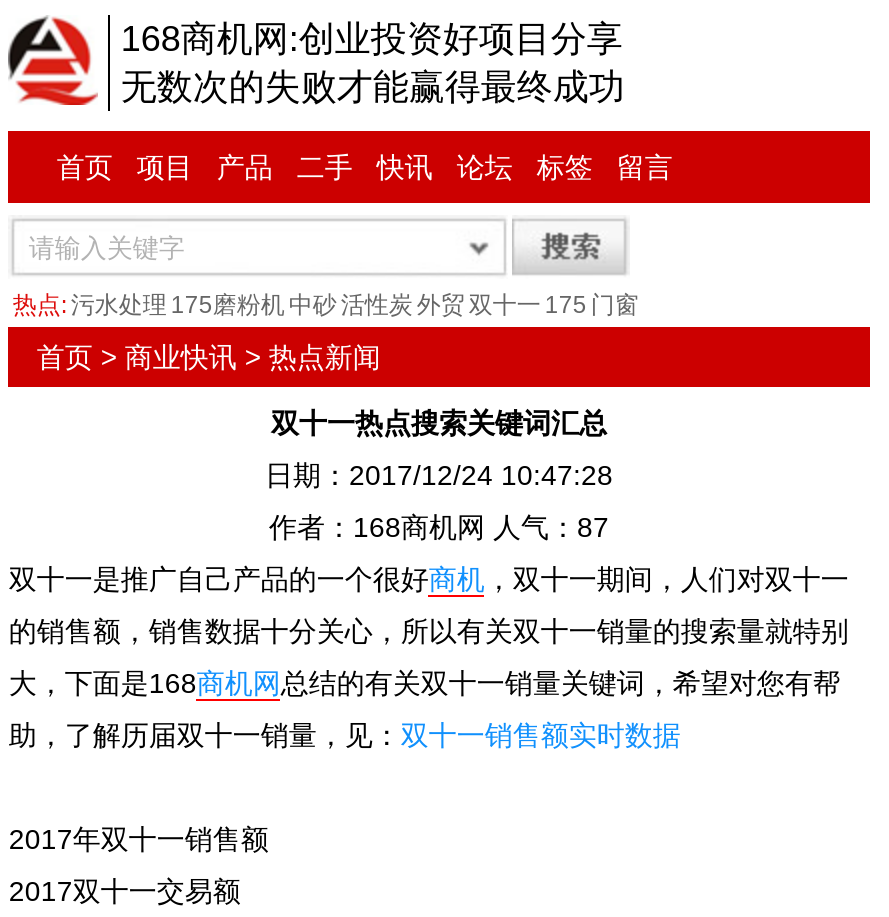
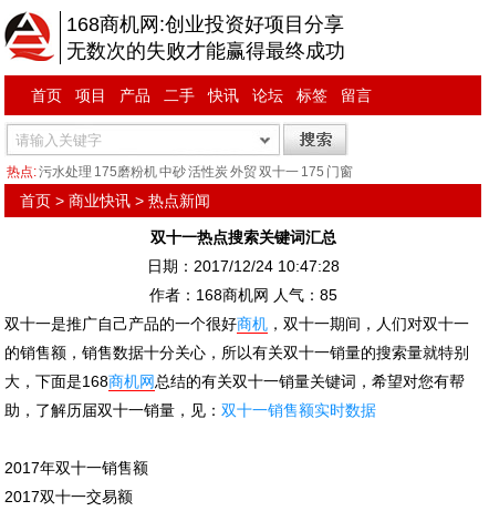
[269,511,609,543] 作者：168商机网 人气：87 -> [149,286,337,304] 作者：168商机网 人气：85

